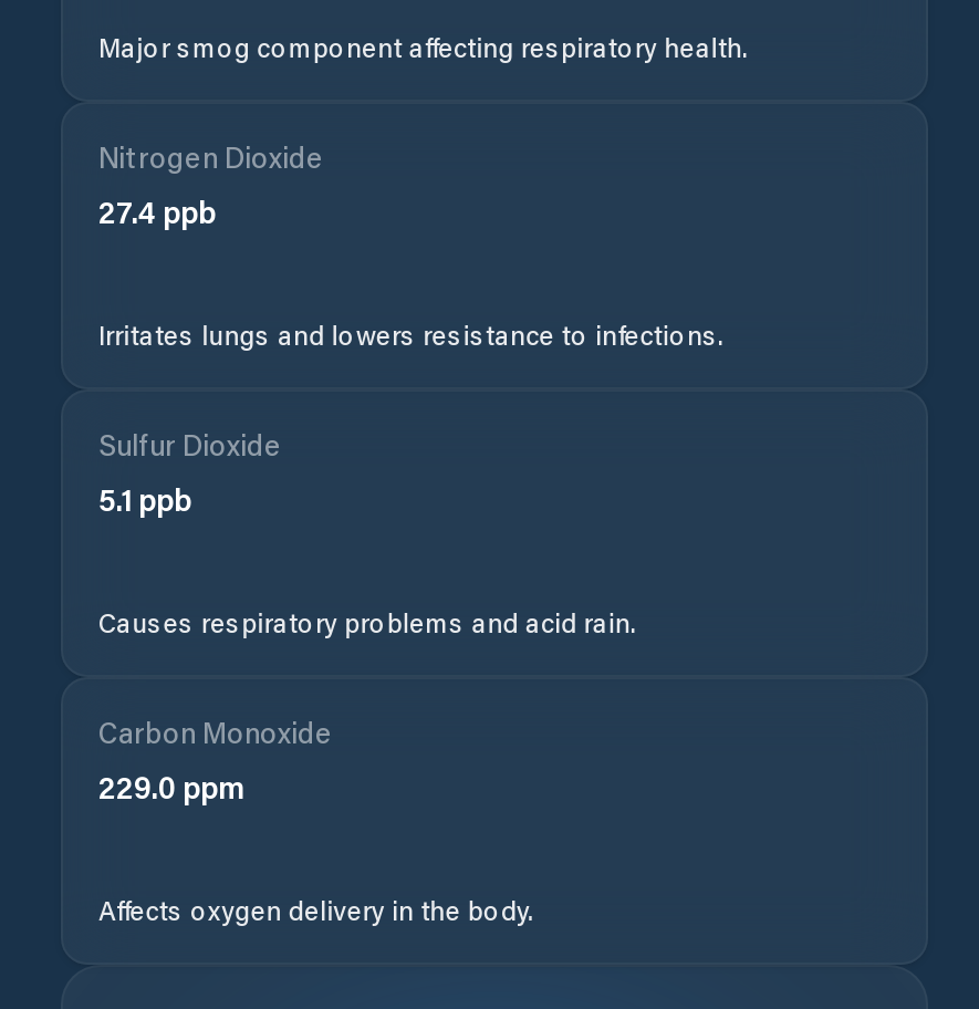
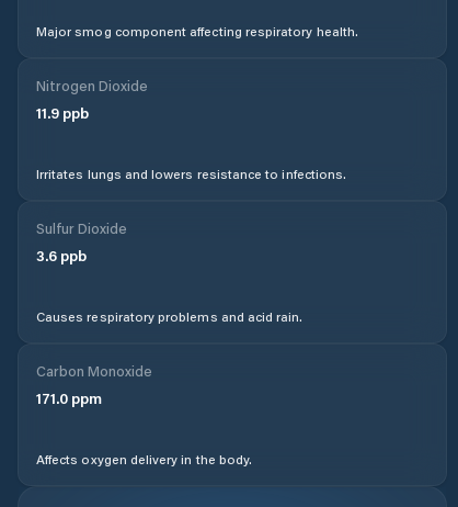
[98,190,216,232] 27.4 ppb -> [36,102,89,123] 11.9 ppb
[98,478,191,520] 5.1 ppb -> [36,245,87,266] 3.6 ppb
[98,766,244,808] 229.0 ppm -> [36,387,102,408] 171.0 ppm

